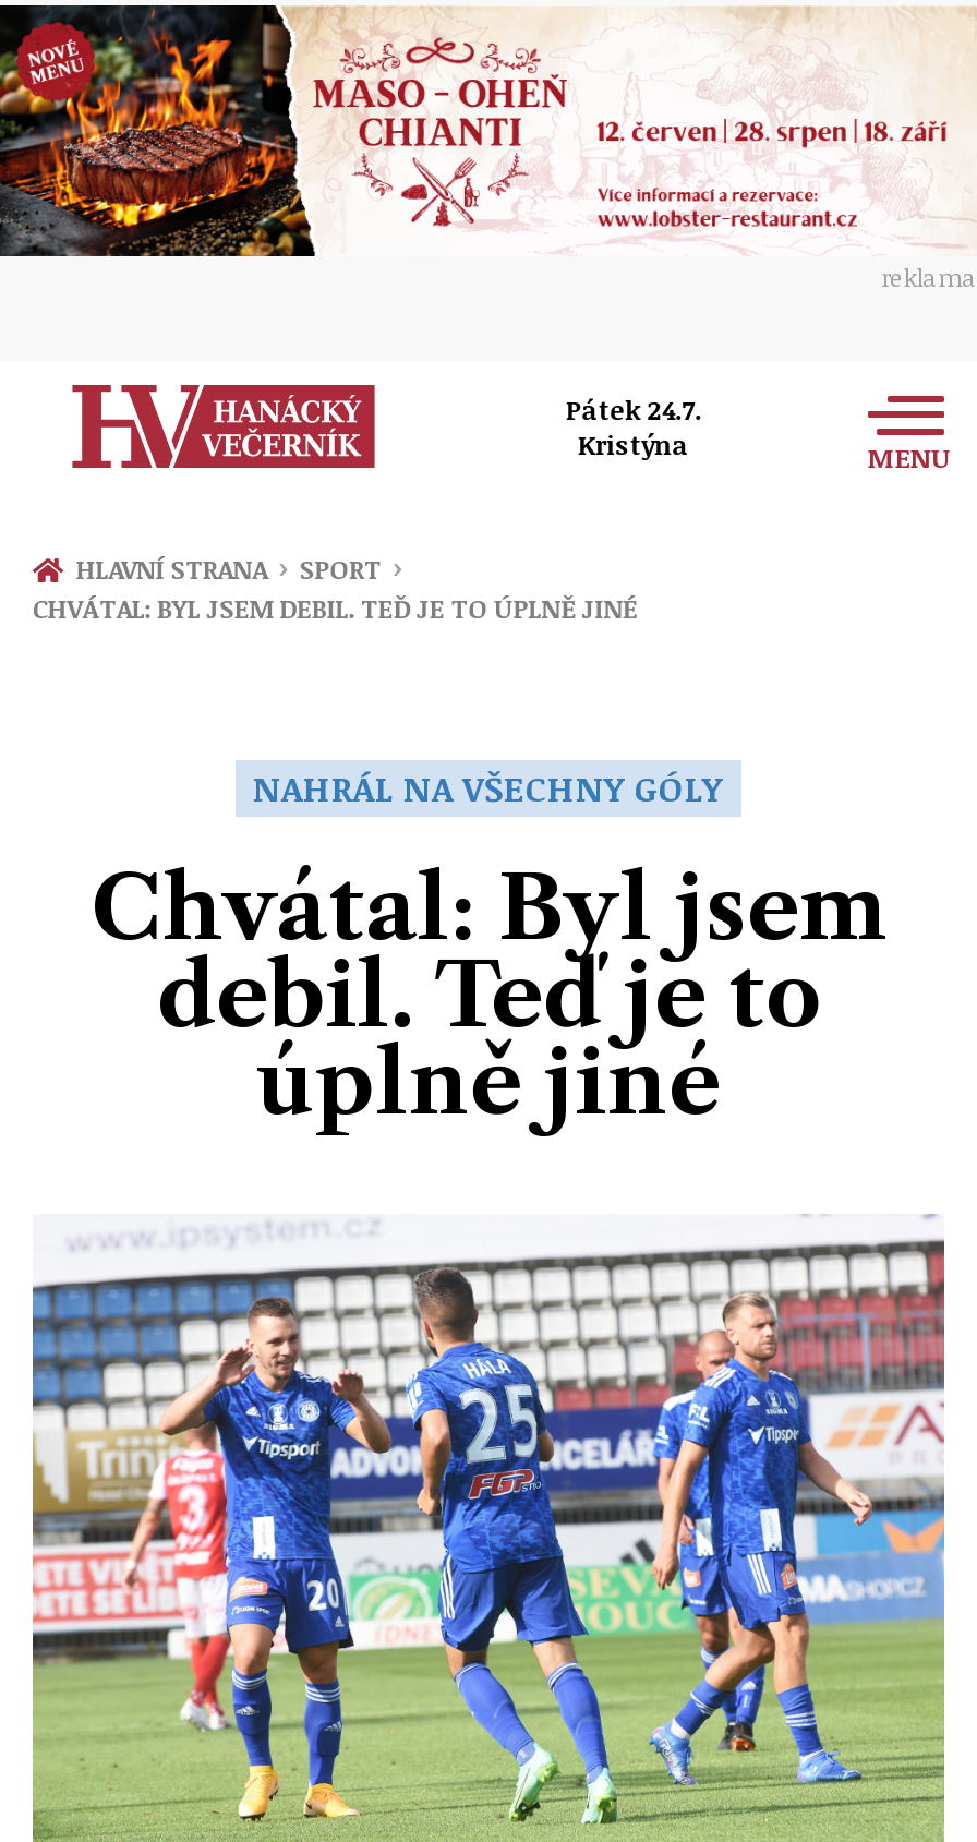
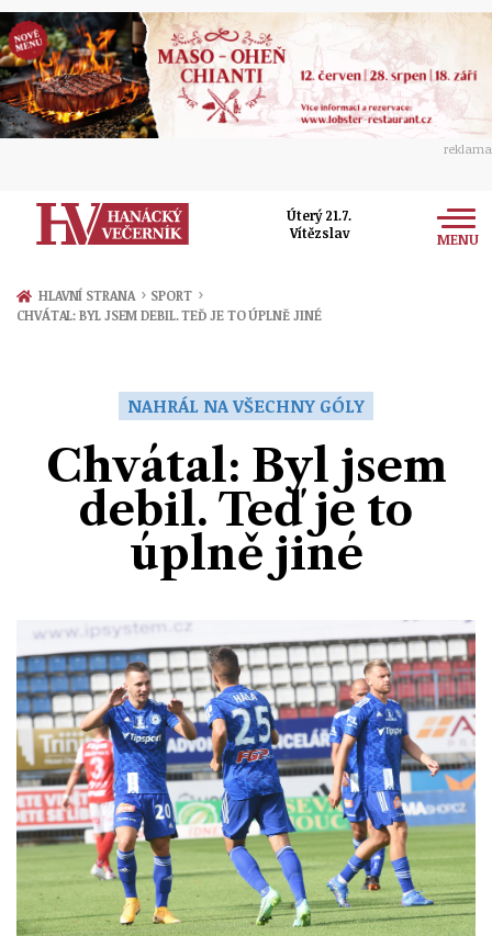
[566,393,701,462] Pátek 24.7. | Kristýna -> [287,207,352,242] Úterý 21.7. | Vítězslav

